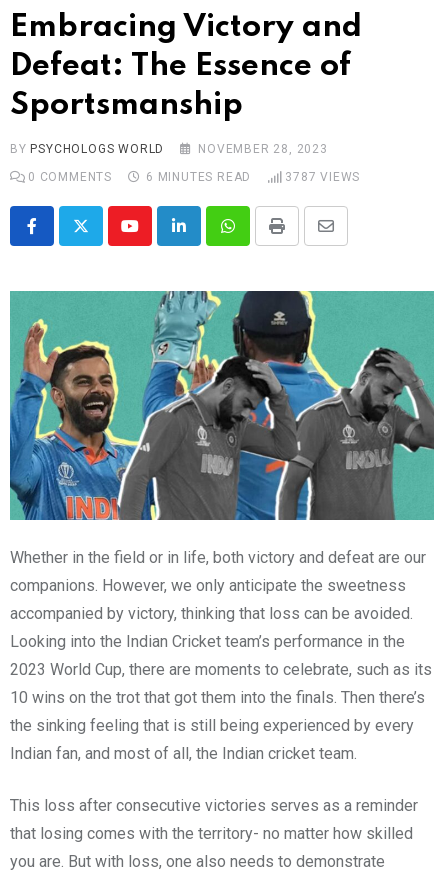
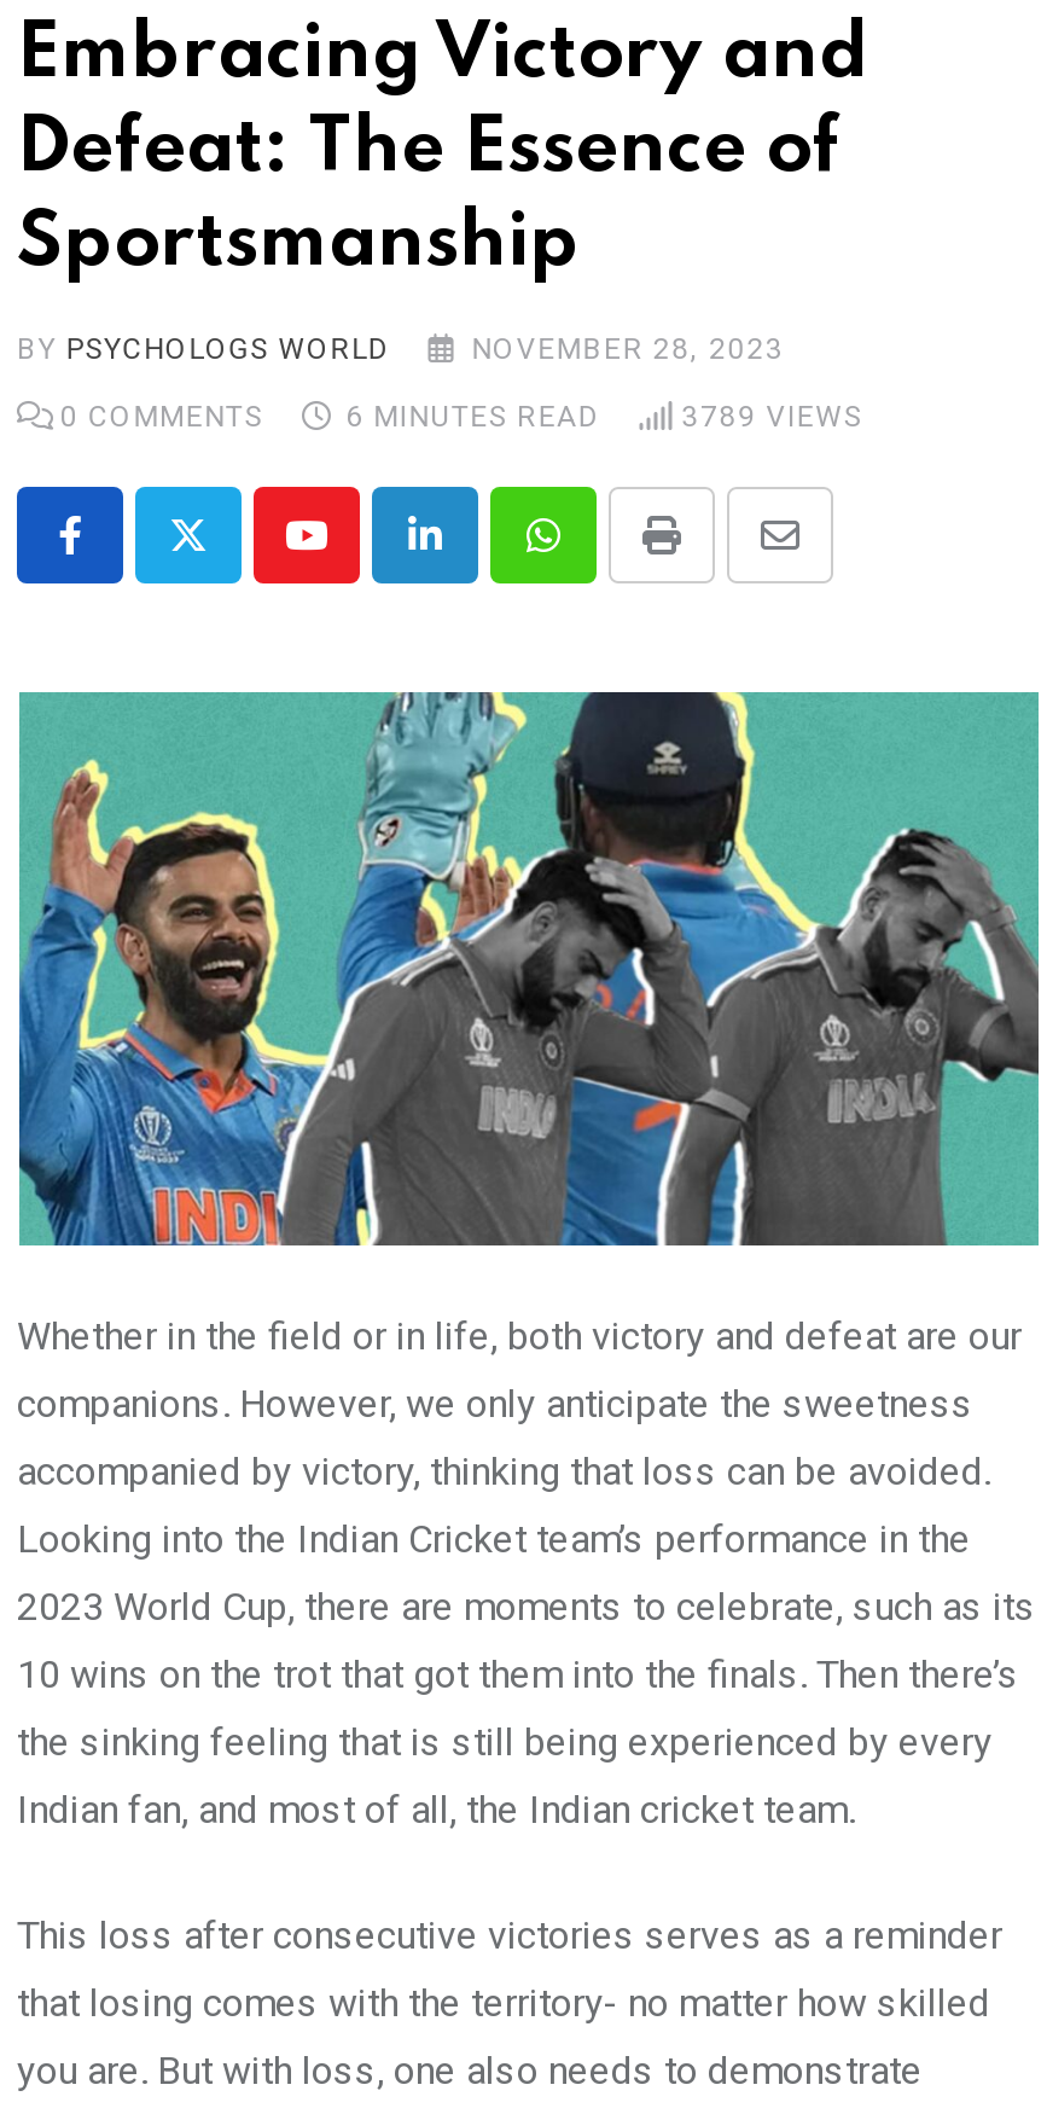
[285,170,360,184] 3787 VIEWS -> [682,400,863,434] 3789 VIEWS

